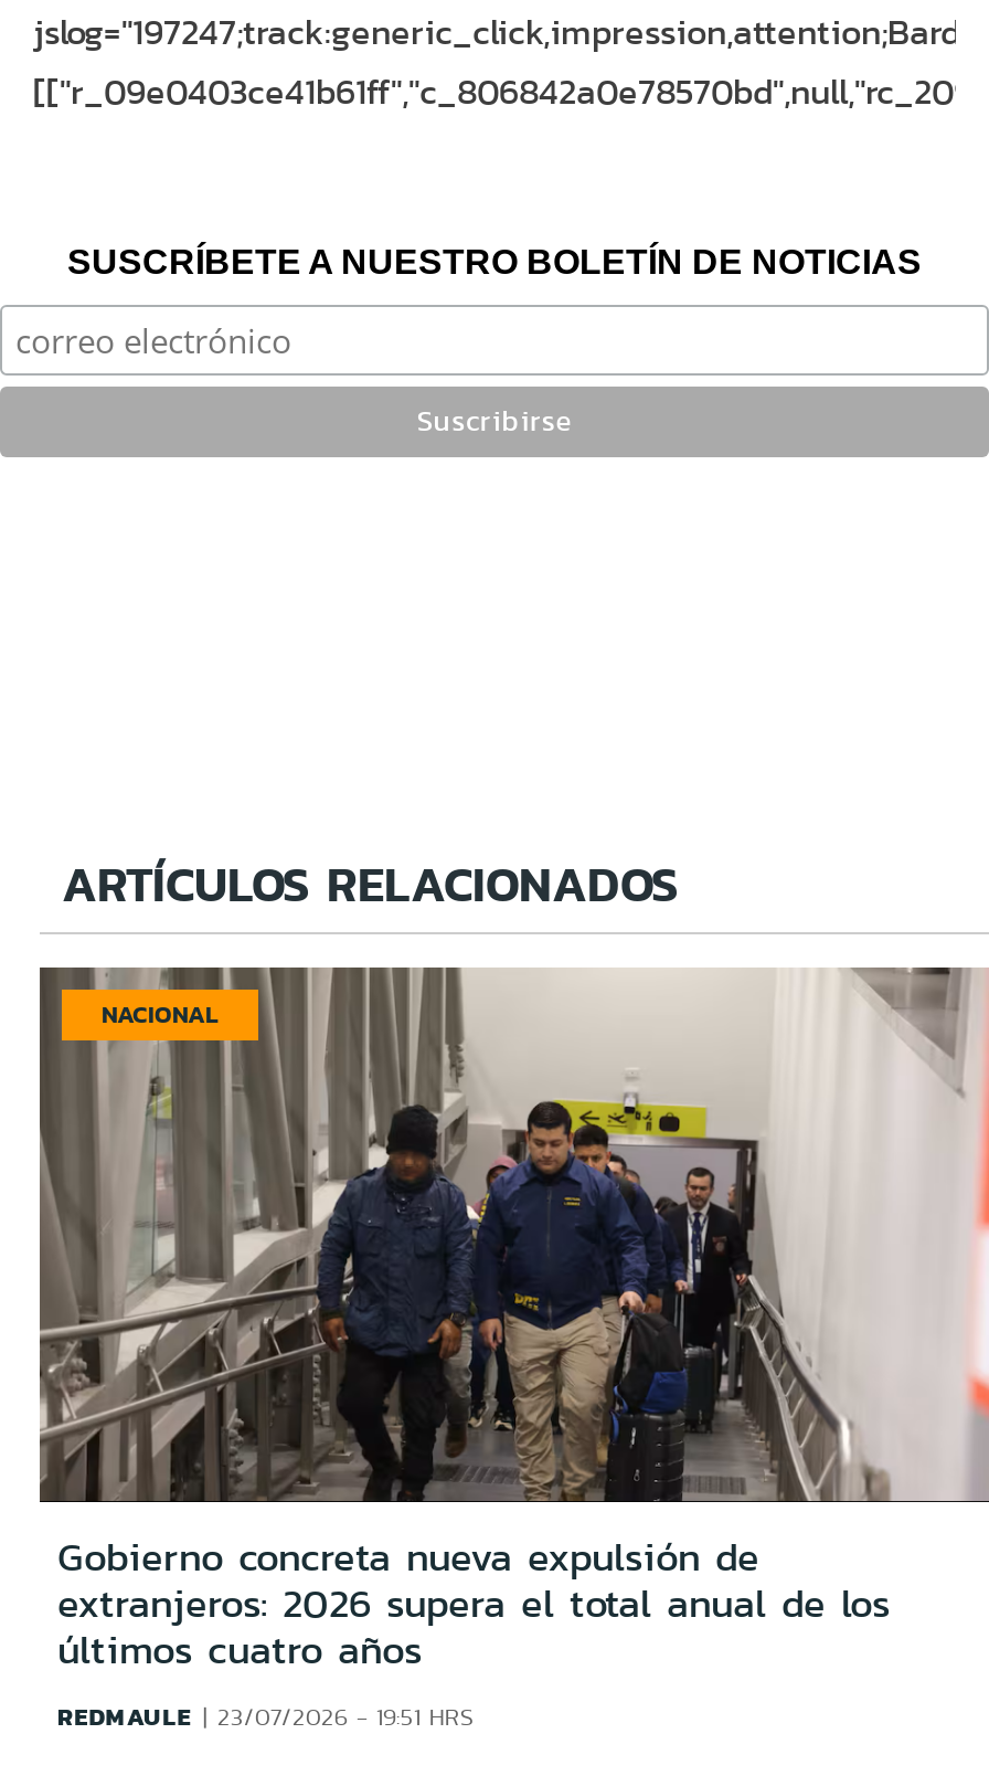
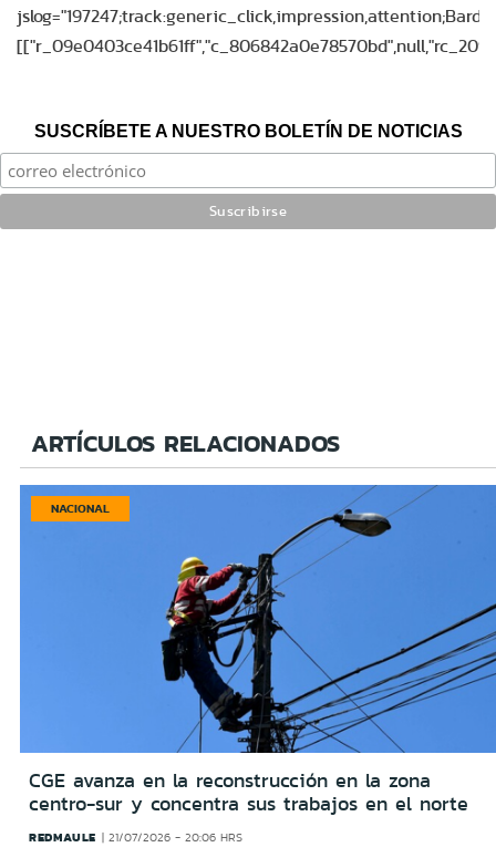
[38,965,982,1679] [image] | Gobierno concreta nueva expulsión de | extranjeros: 2026 supera el total anual de los | últimos cuatro años -> [19,484,493,818] [image] | CGE avanza en la reconstrucción en la zona | centro-sur y concentra sus trabajos en el norte
[57,1699,473,1734] REDMAULE 23/07/2026 - 19:51 HRS -> [29,828,243,846] REDMAULE 21/07/2026 - 20:06 HRS

